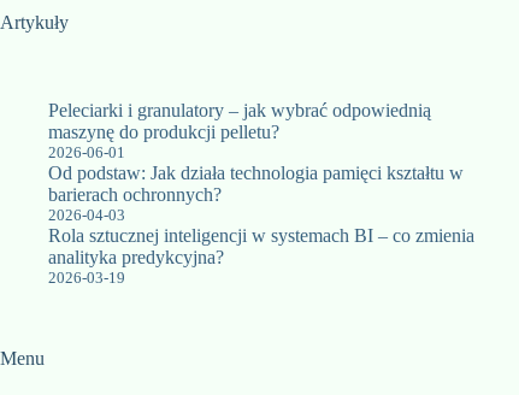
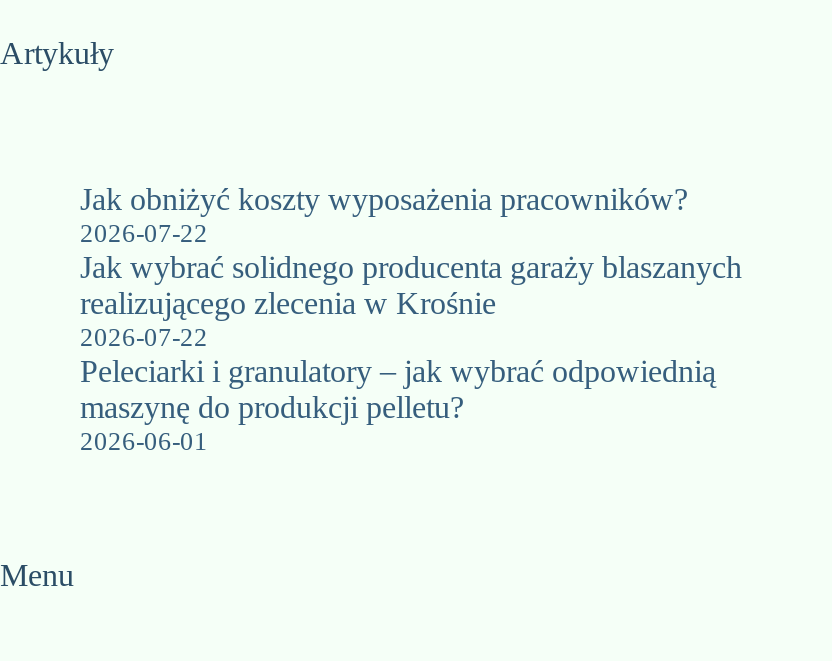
none -> [80,182,742,352] Jak obniżyć koszty wyposażenia pracowników? | 2026-07-22 | Jak wybrać solidnego producenta garaży blaszanych | realizującego zlecenia w Krośnie | 2026-07-22
moved [48,100,431,162] -> [80,354,716,456]: Peleciarki i granulatory – jak wybrać odpowiednią | maszynę do produkcji pelletu? | 2026-06-01
[48,163,474,287] Od podstaw: Jak działa technologia pamięci kształtu w | barierach ochronnych? | 2026-04-03 | Rola sztucznej inteligencji w systemach BI – co zmienia | analityka predykcyjna? | 2026-03-19 -> none

